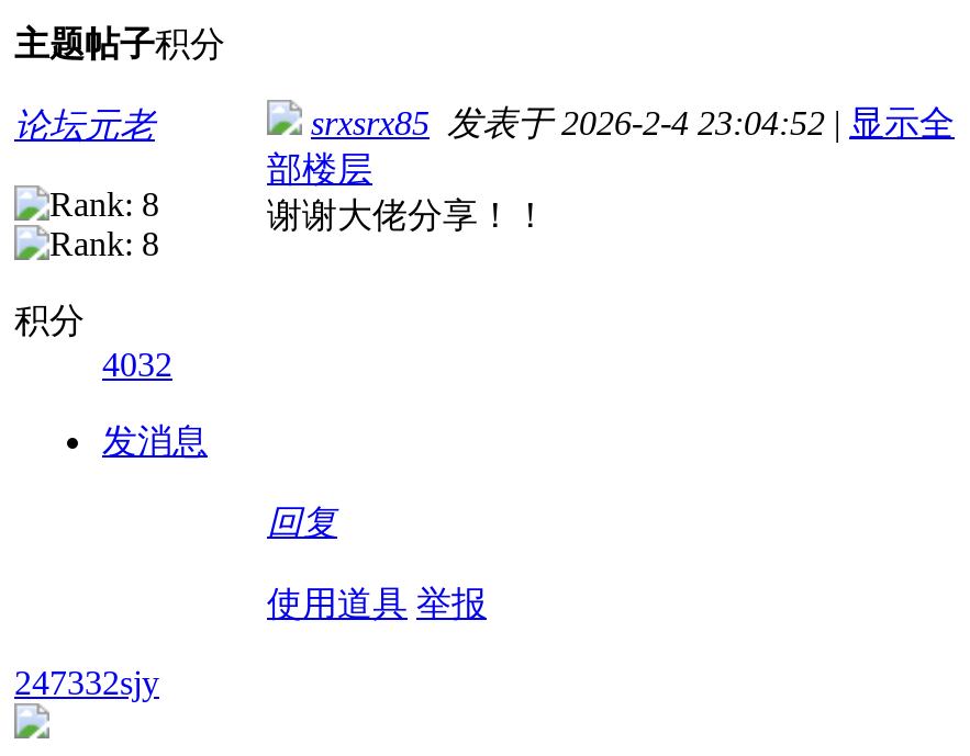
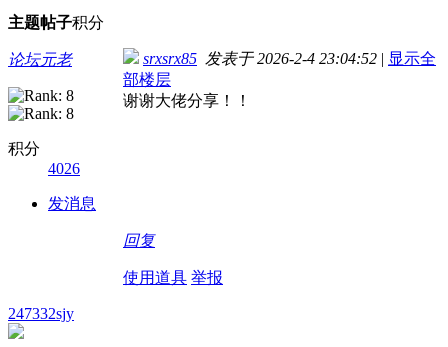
[102,346,172,383] 4032 -> [48,160,80,177] 4026

